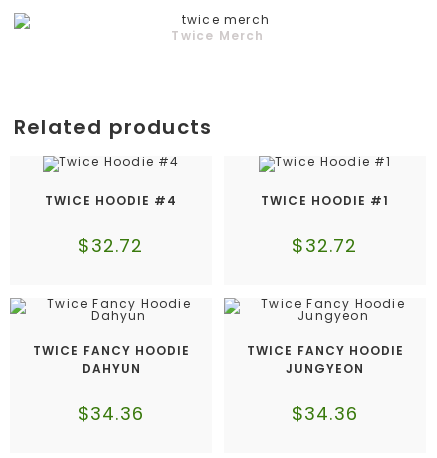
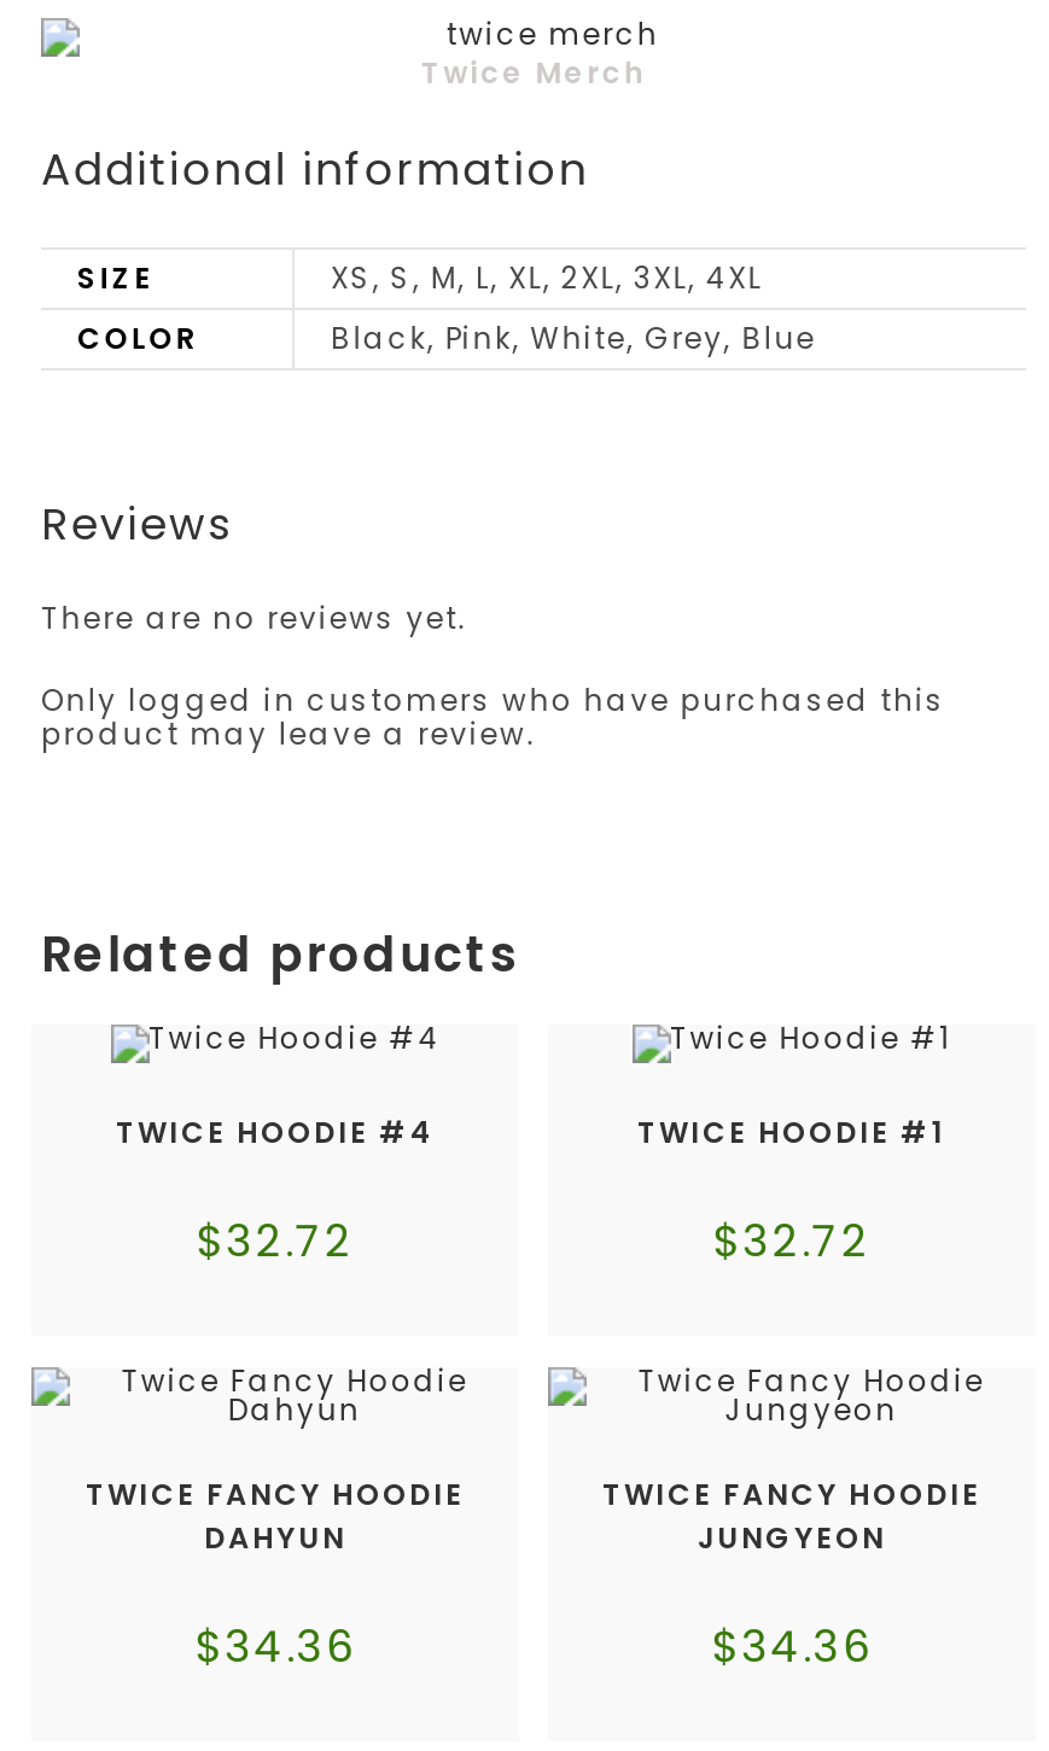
none -> [41,139,945,755] Additional information | SIZE | XS, S, M, L, XL, 2XL, 3XL, 4XL | COLOR | Black, Pink, White, Grey, Blue | Reviews | There are no reviews yet. | Only logged in customers who have purchased this | product may leave a review.

